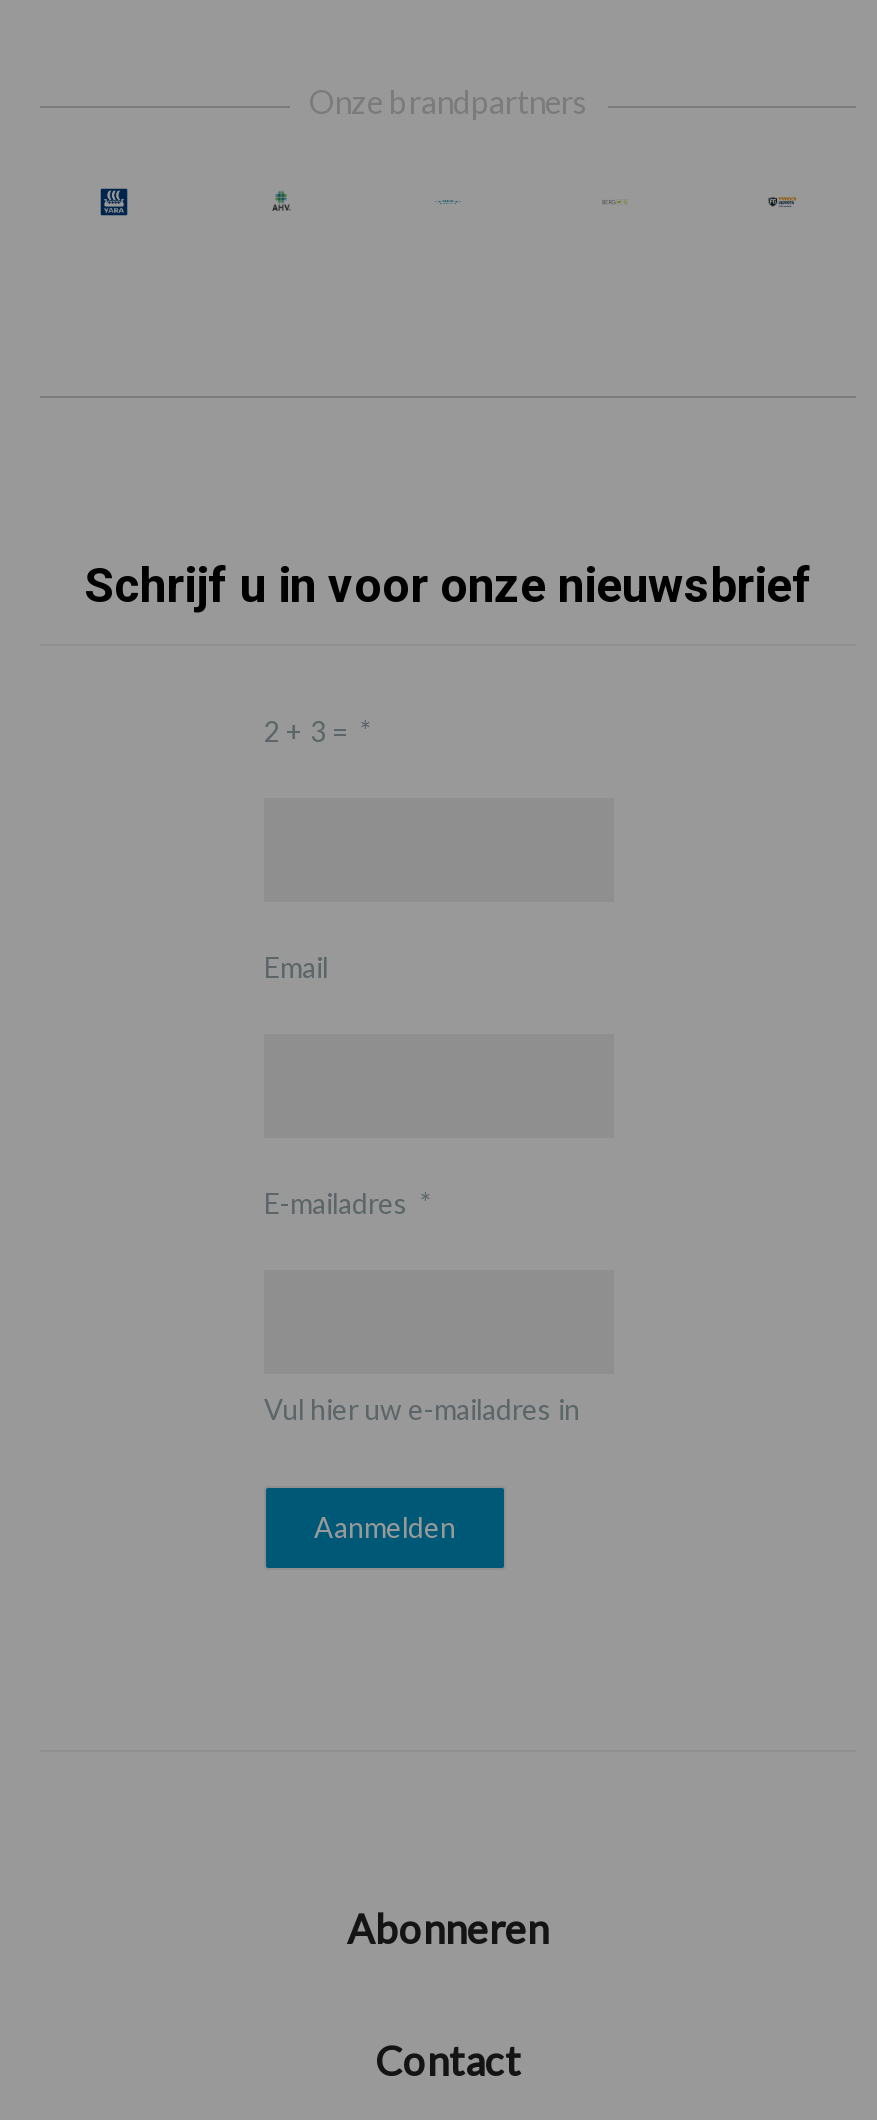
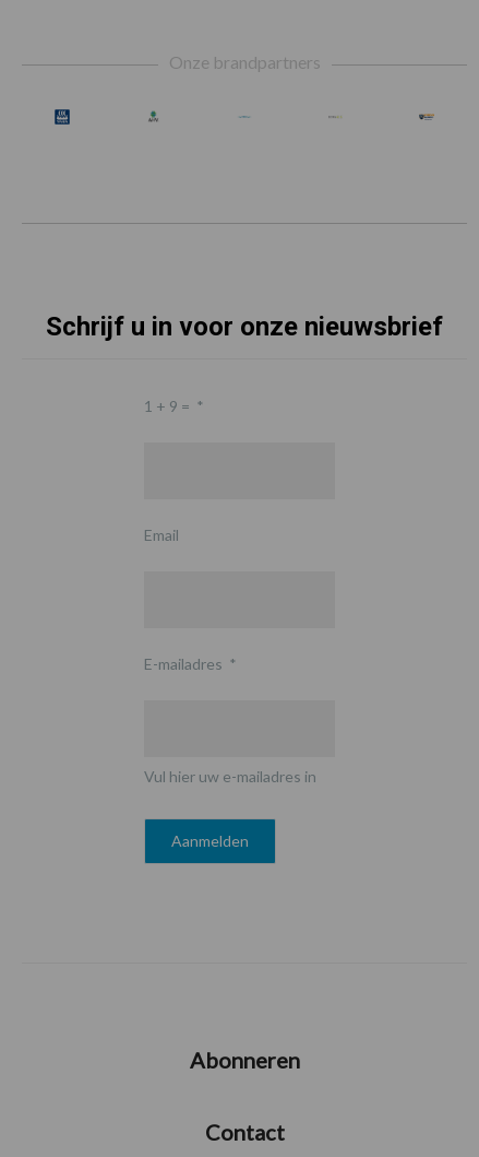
[264,713,374,747] 2 + 3 = * -> [144,396,204,415] 1 + 9 = *

